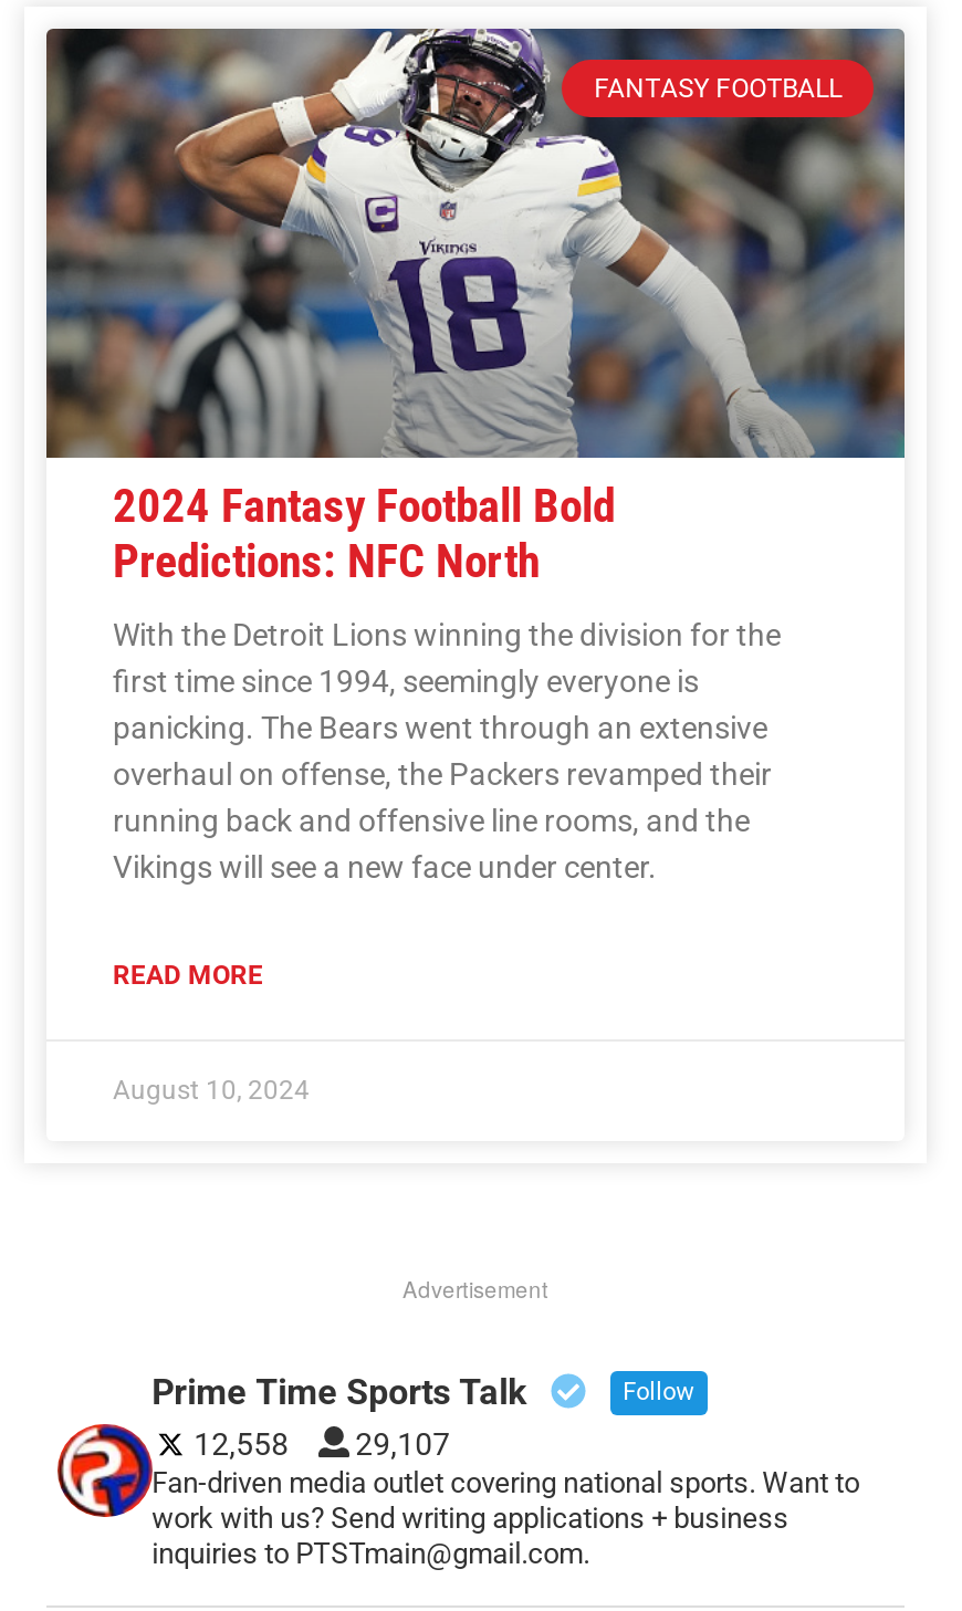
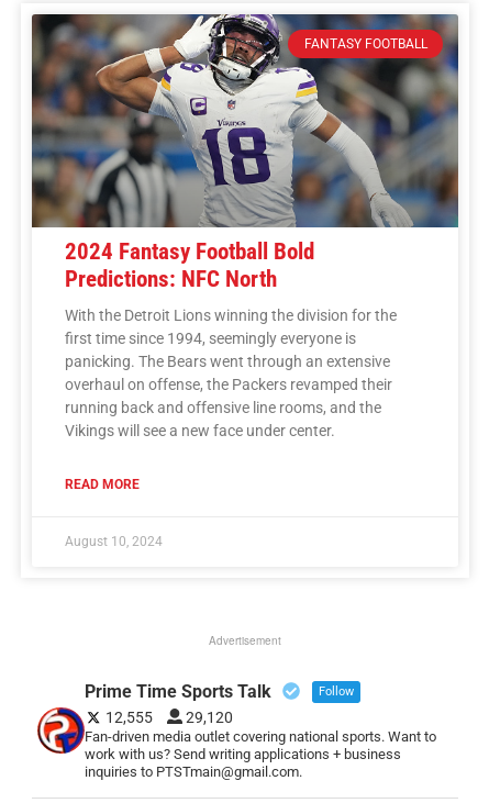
[194,1425,295,1461] 12,558 -> [105,708,156,726] 12,555
[355,1425,450,1461] 29,107 -> [185,708,233,726] 29,120

